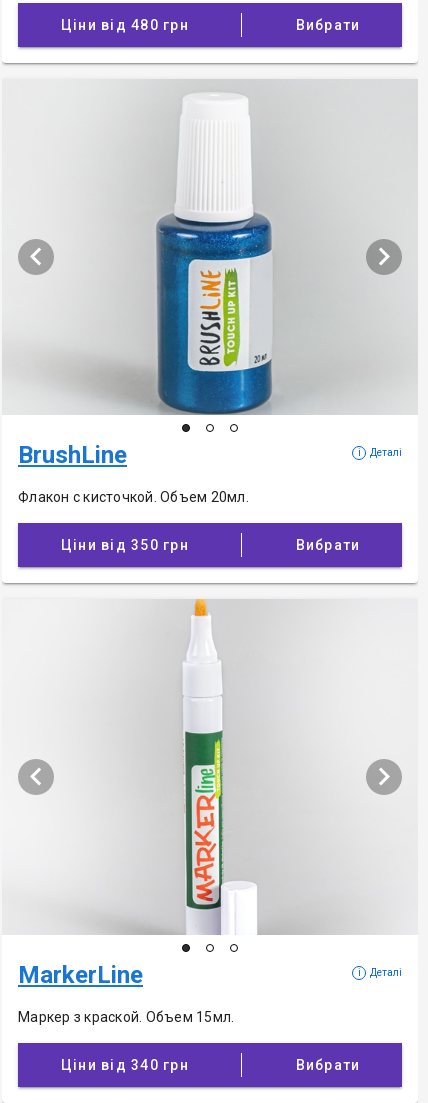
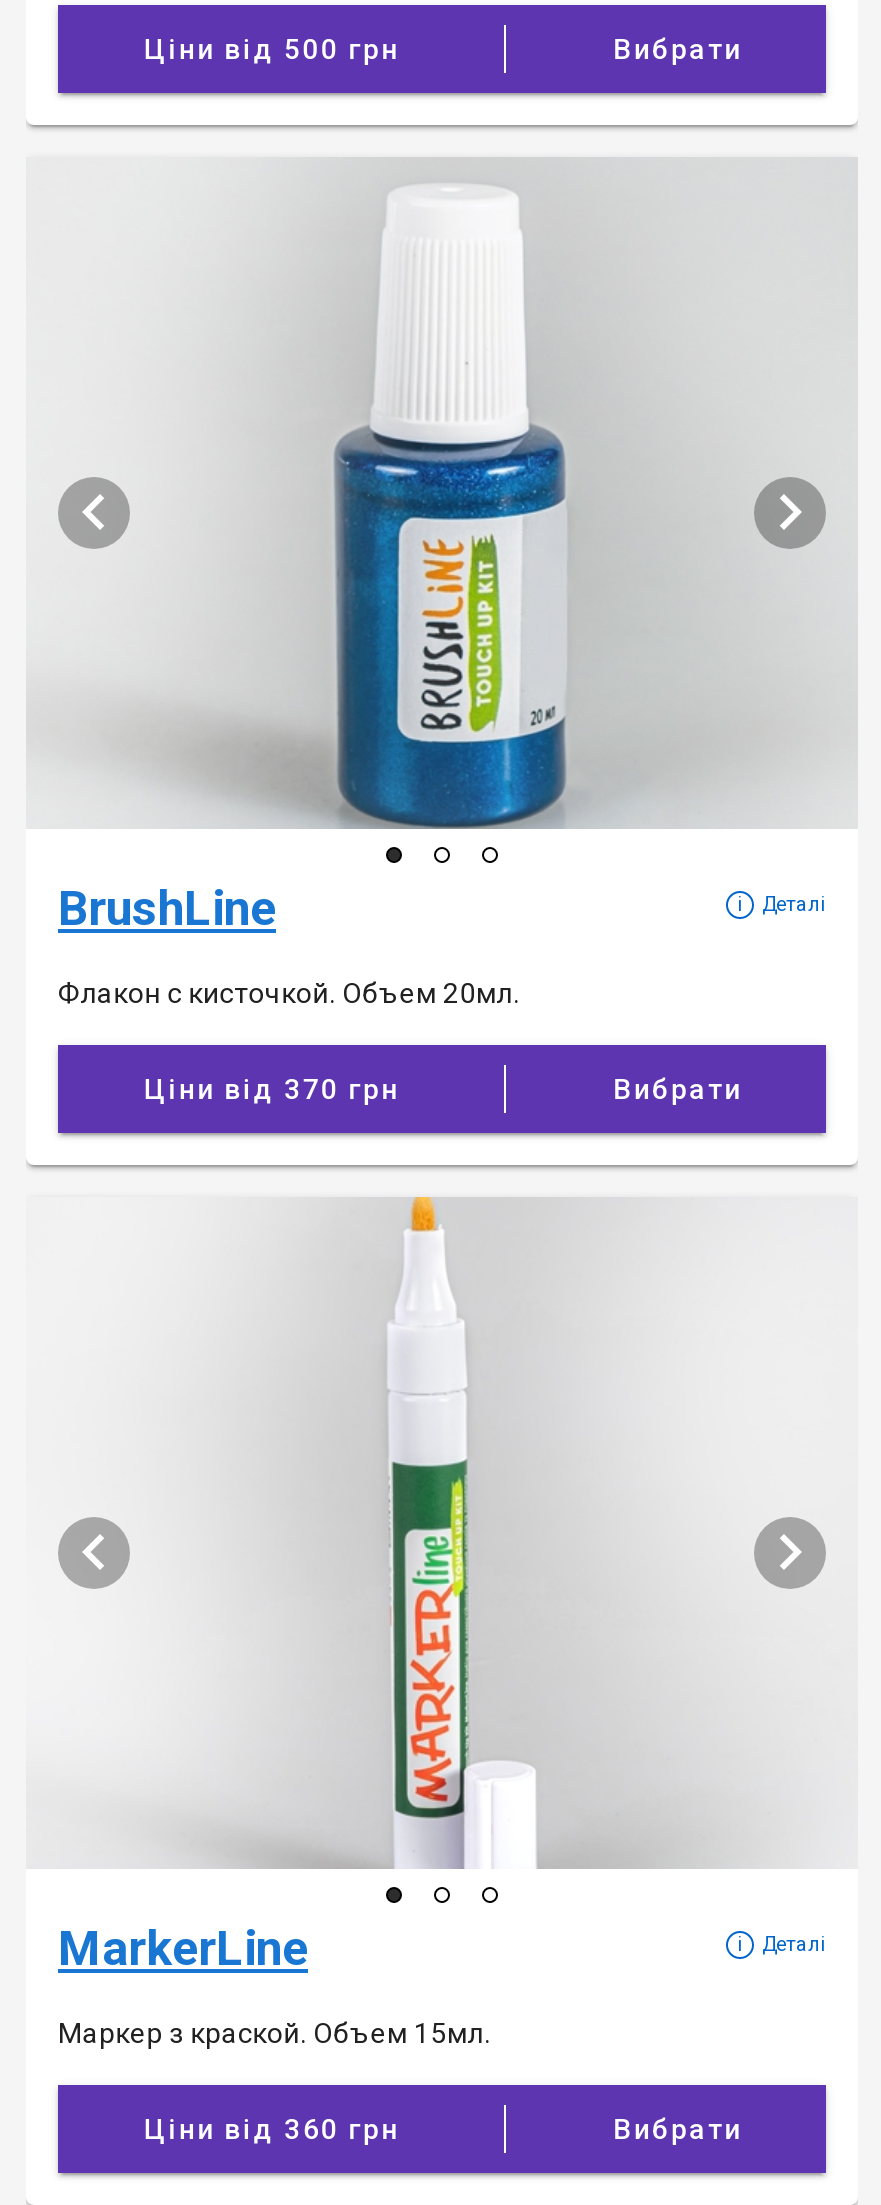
[61,17,189,33] Ціни від 480 грн -> [144,33,400,65] Ціни від 500 грн
[61,537,189,553] Ціни від 350 грн -> [144,1073,400,1105] Ціни від 370 грн
[61,1057,189,1073] Ціни від 340 грн -> [144,2113,400,2145] Ціни від 360 грн

